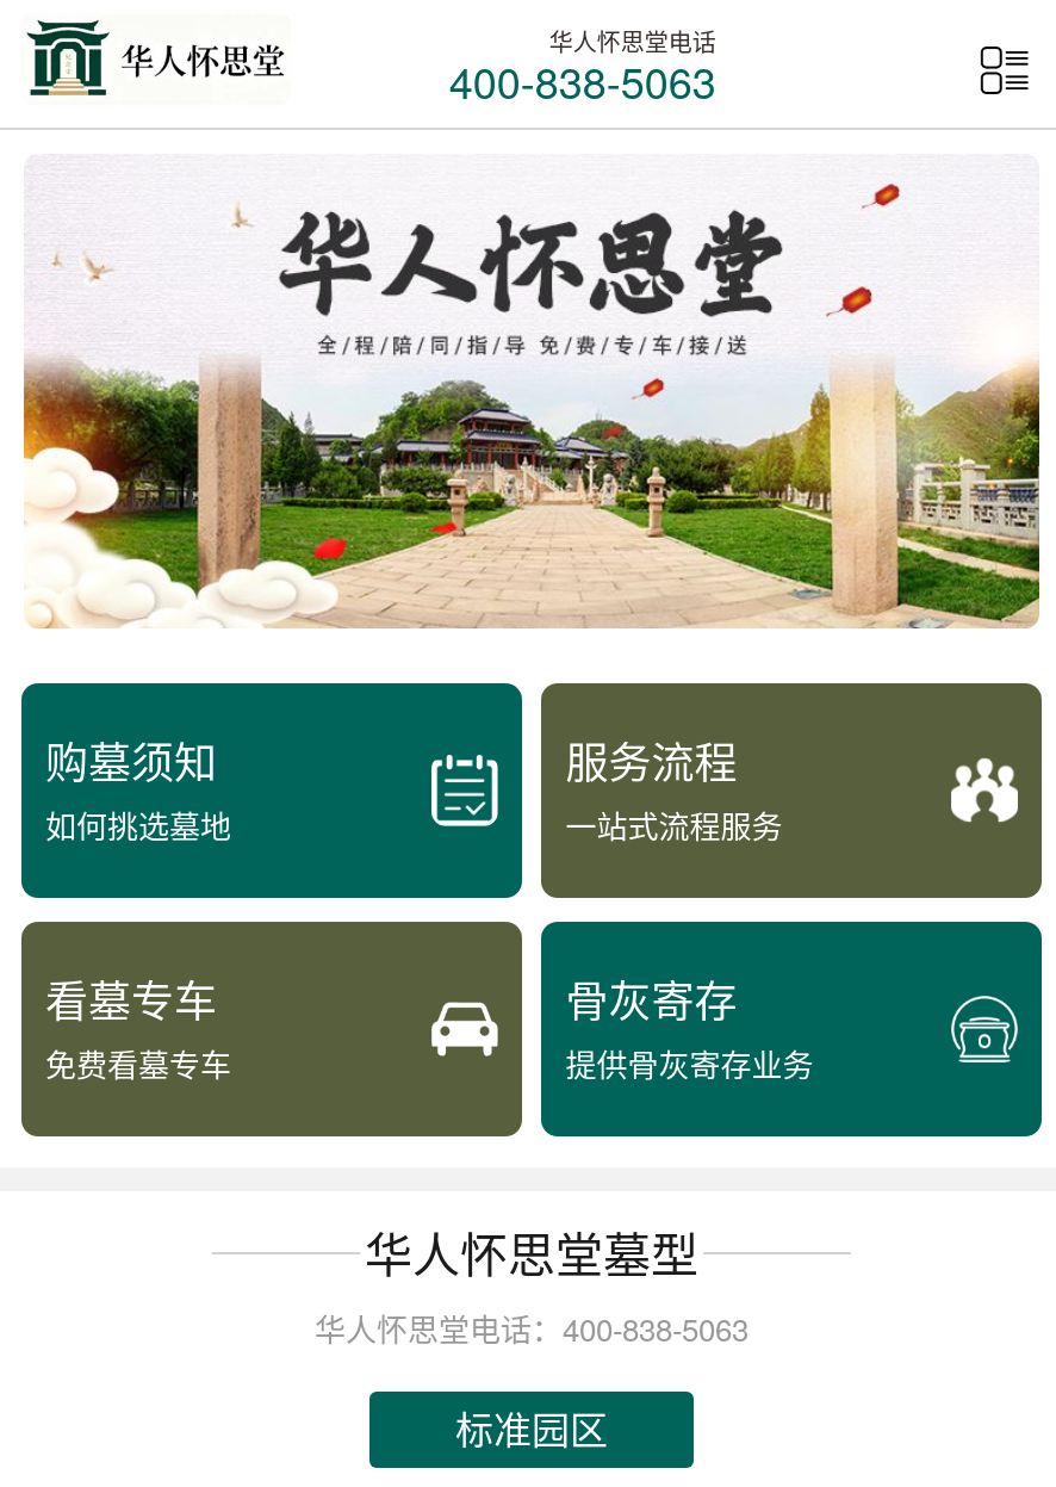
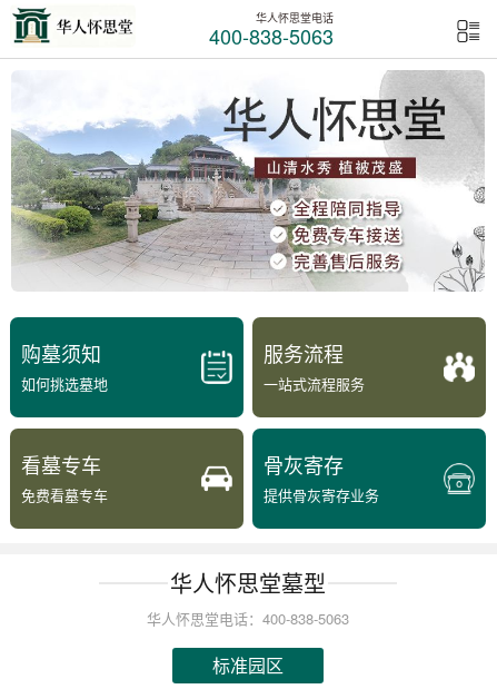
[21,156,1042,631] [image] -> [11,70,485,292] [image]

